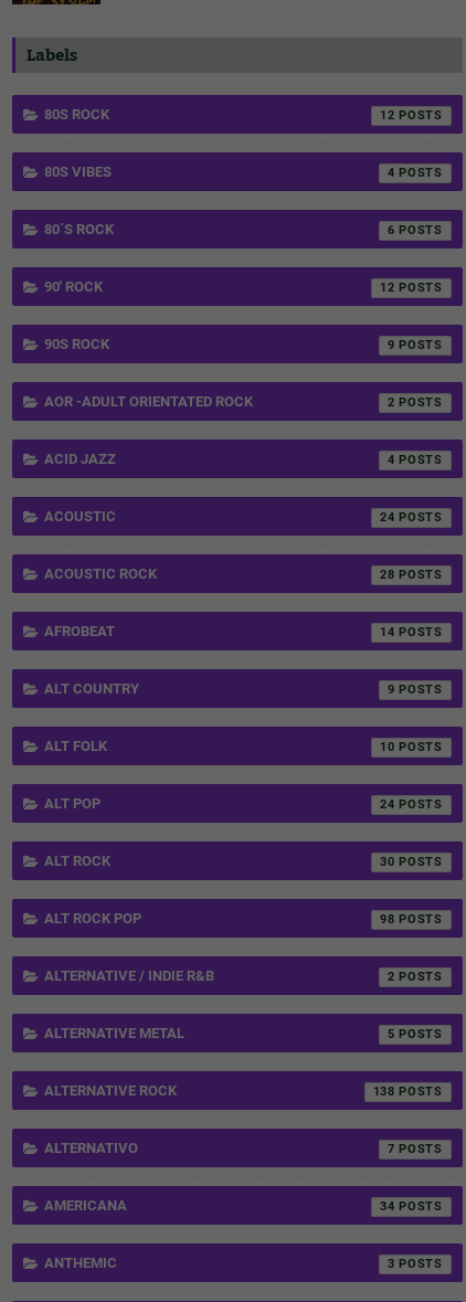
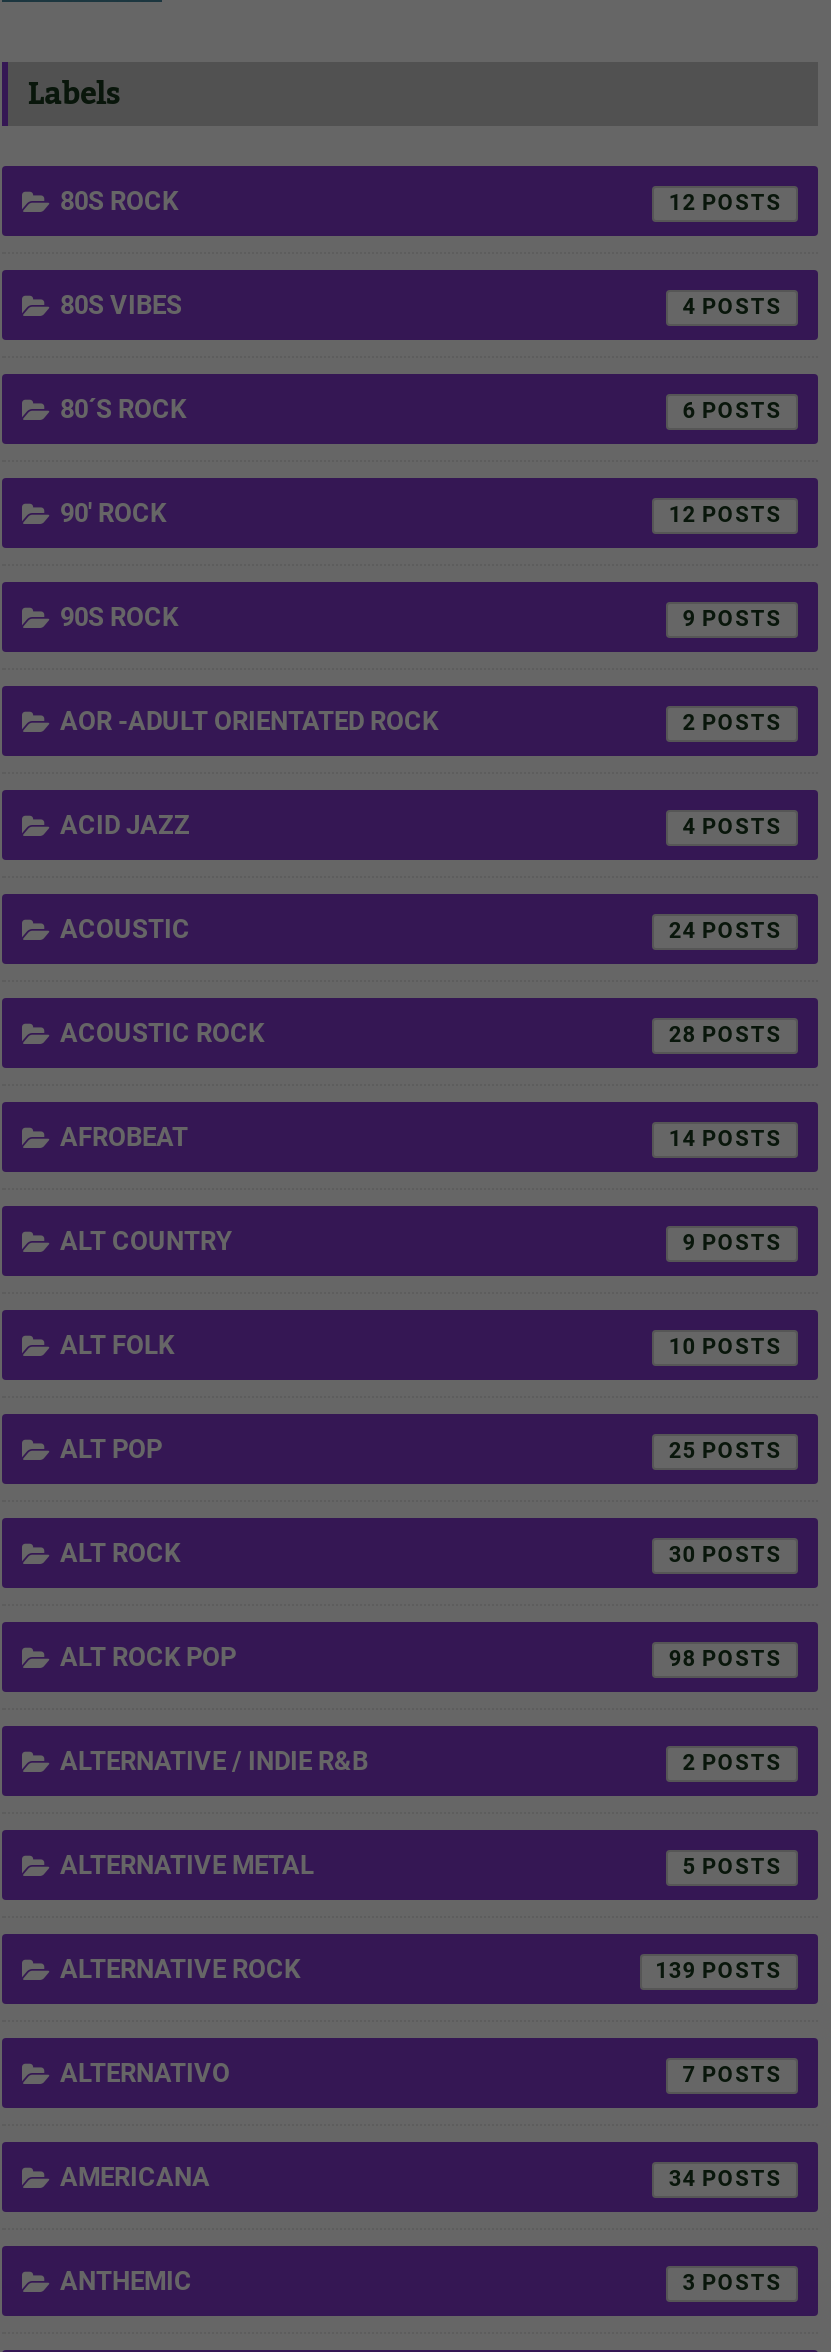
[380,797,395,812] 24 -> [669,1438,696,1464] 25
[373,1084,395,1099] 138 -> [655,1958,696,1984] 139

